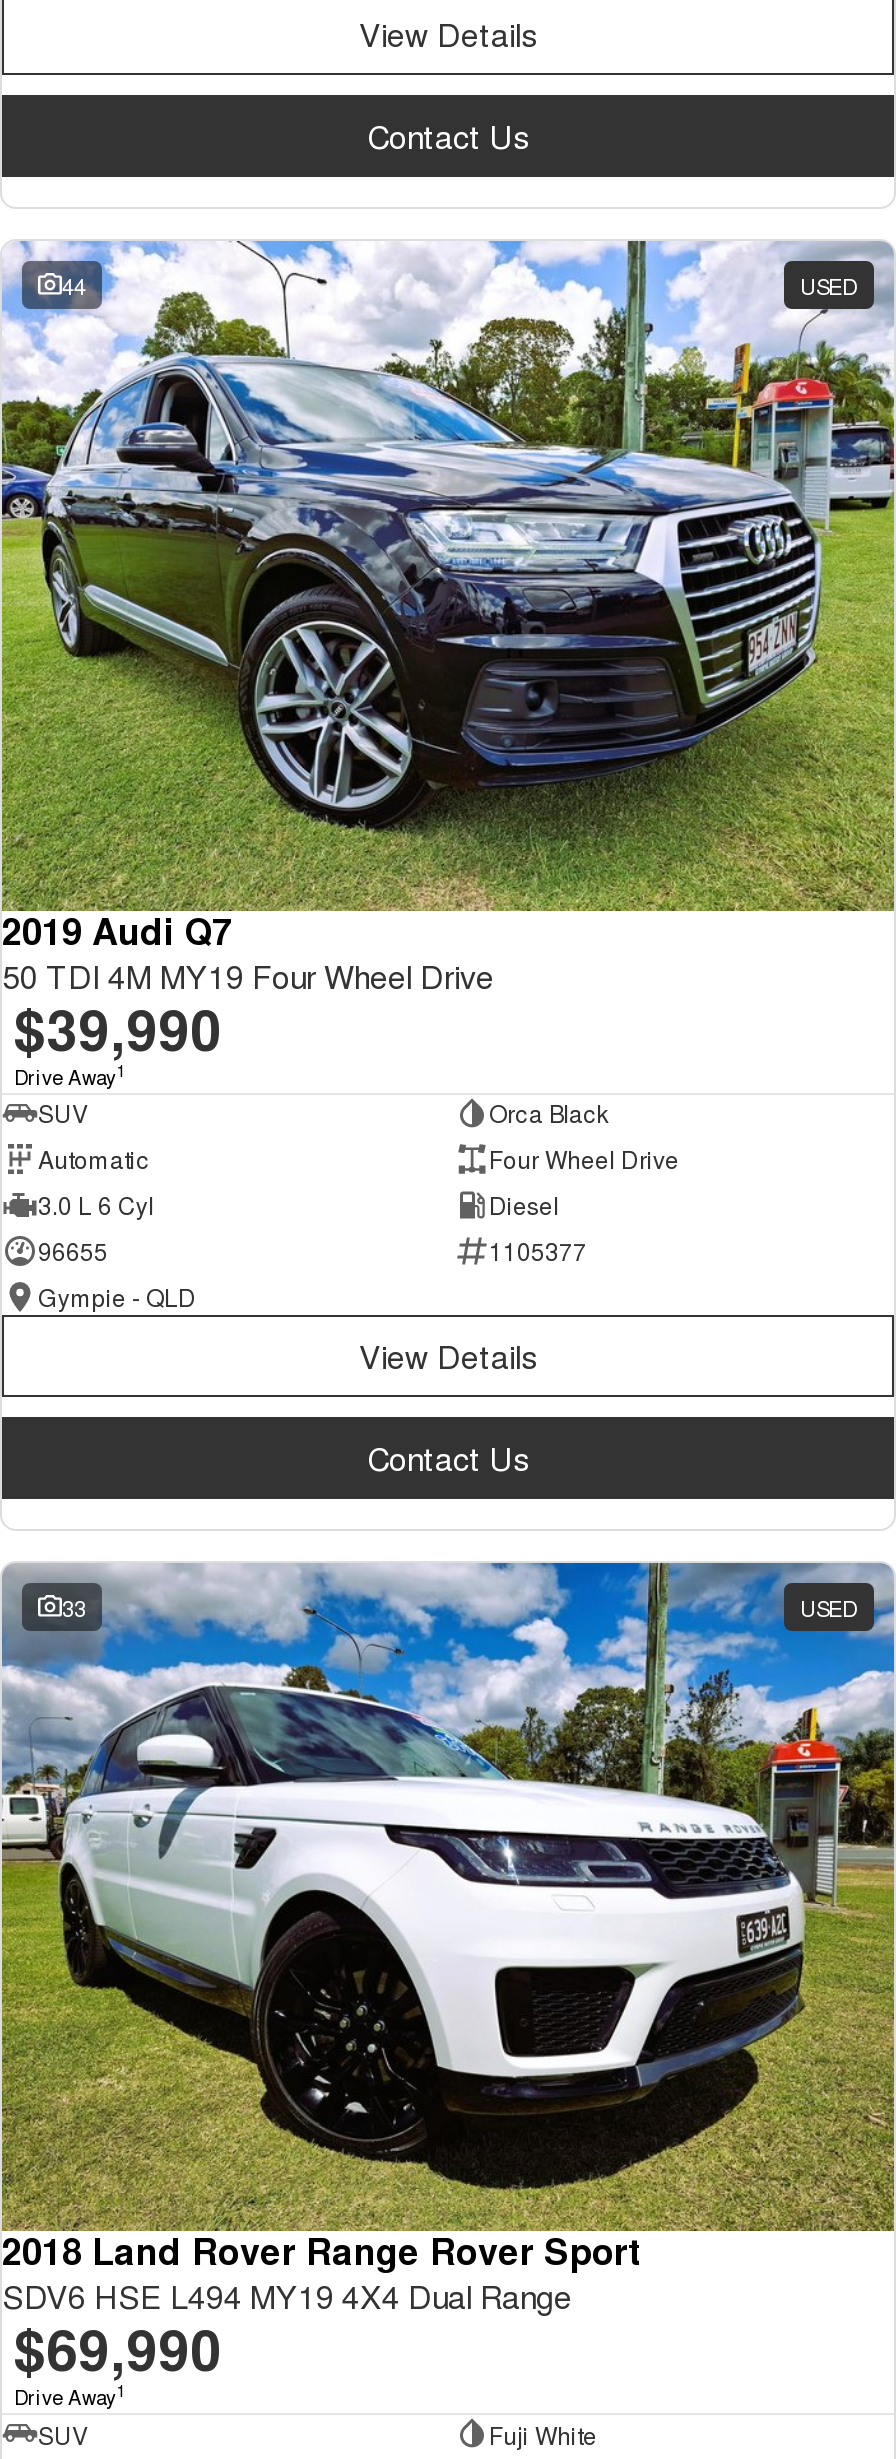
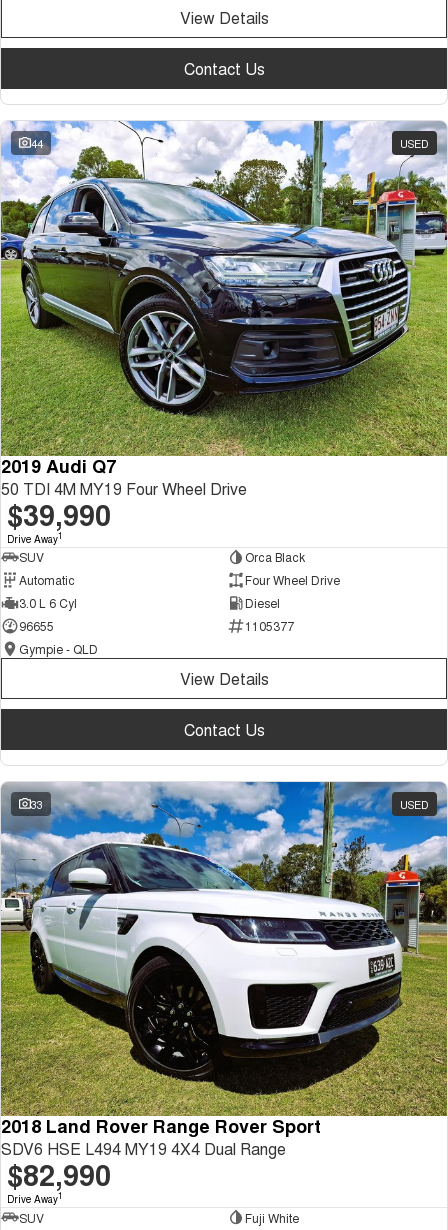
[14,2308,222,2390] $69,990 -> [7,1154,111,1195] $82,990

